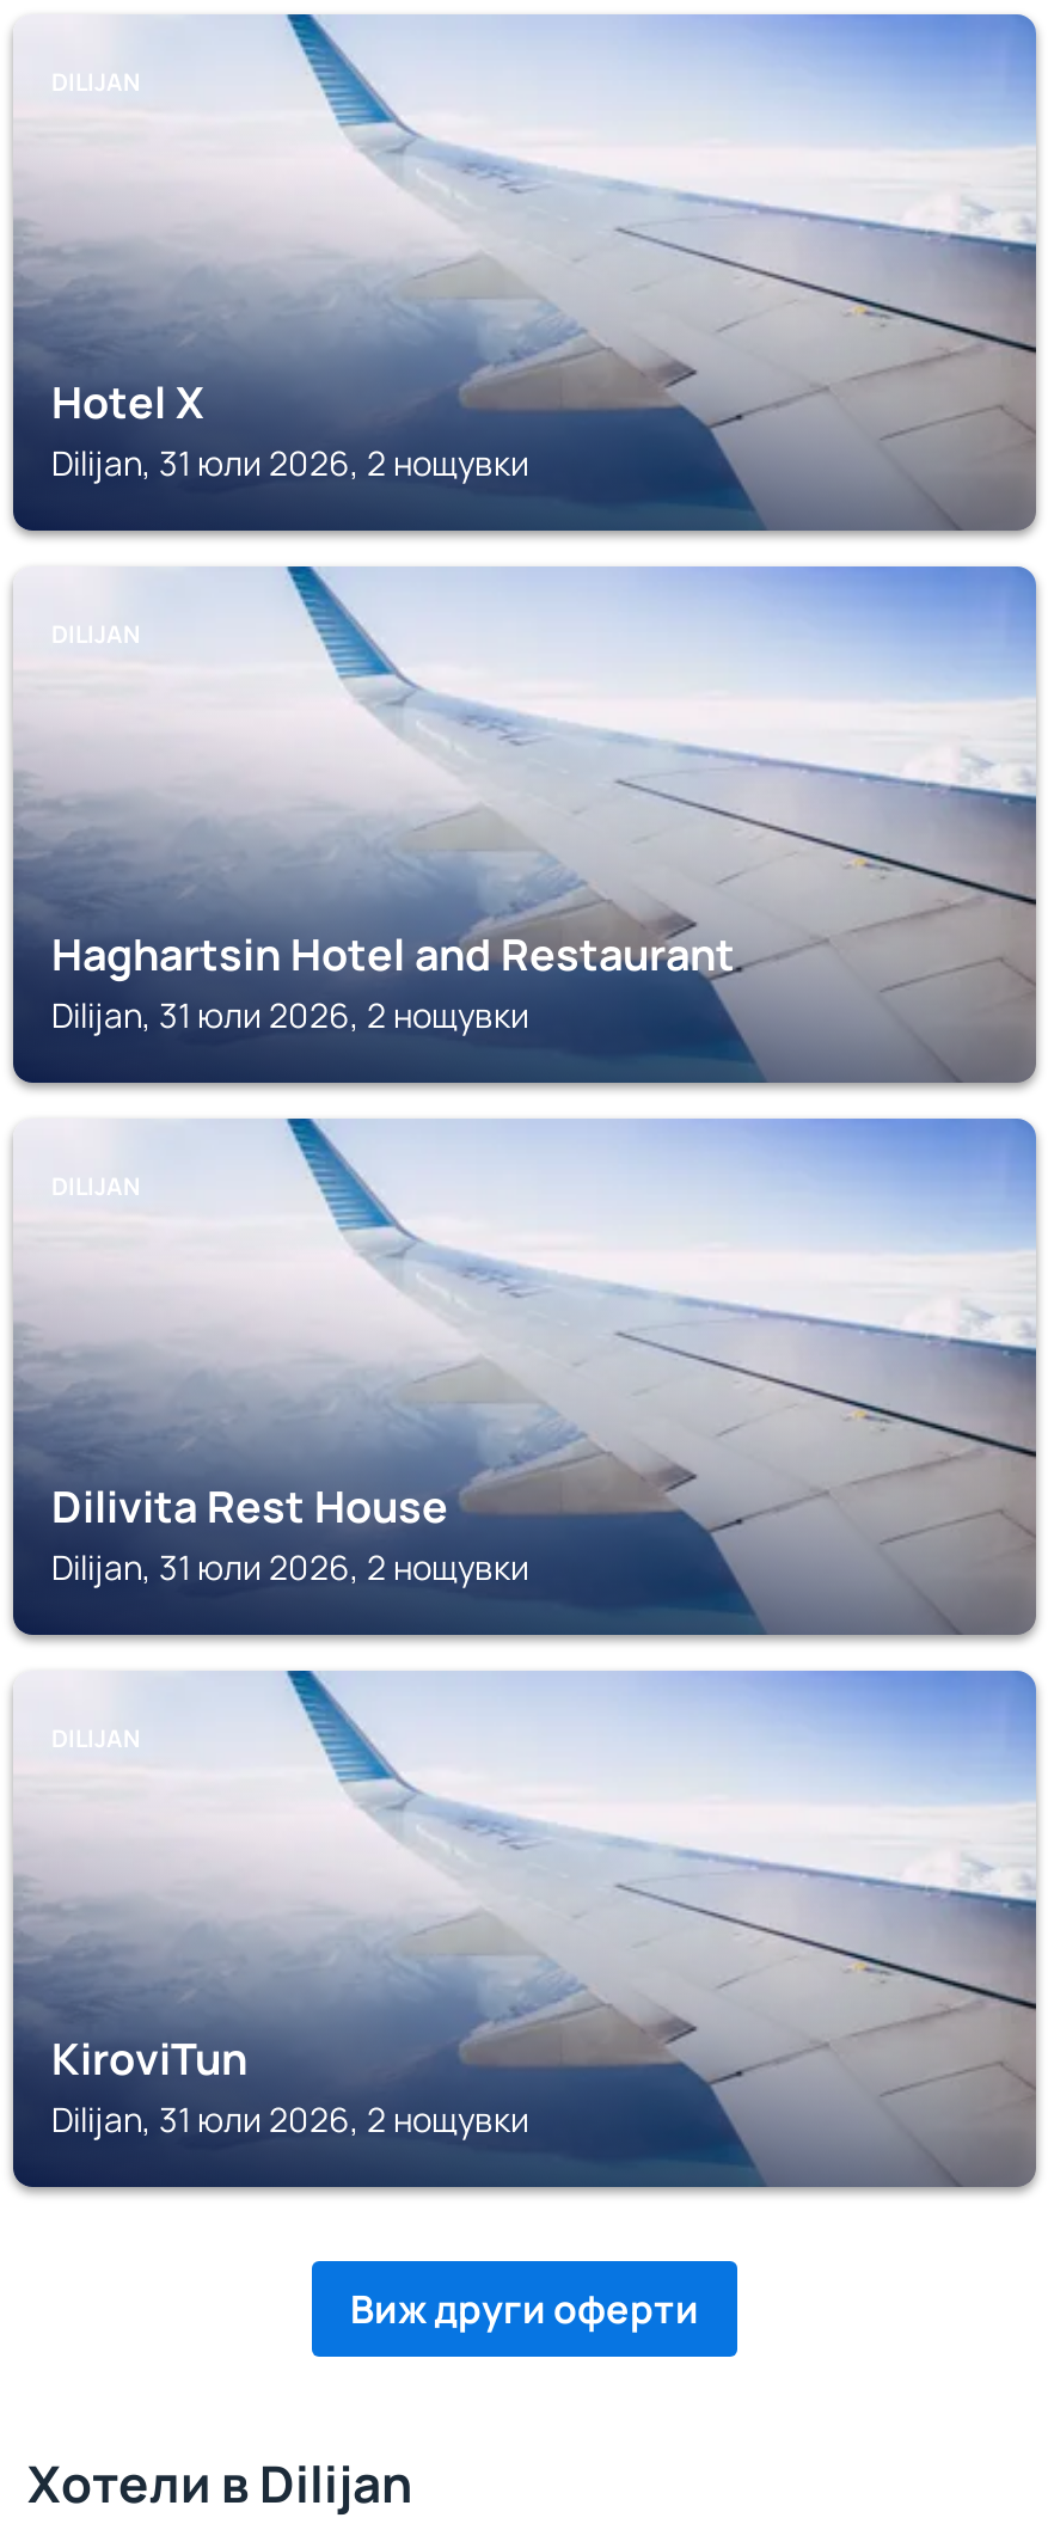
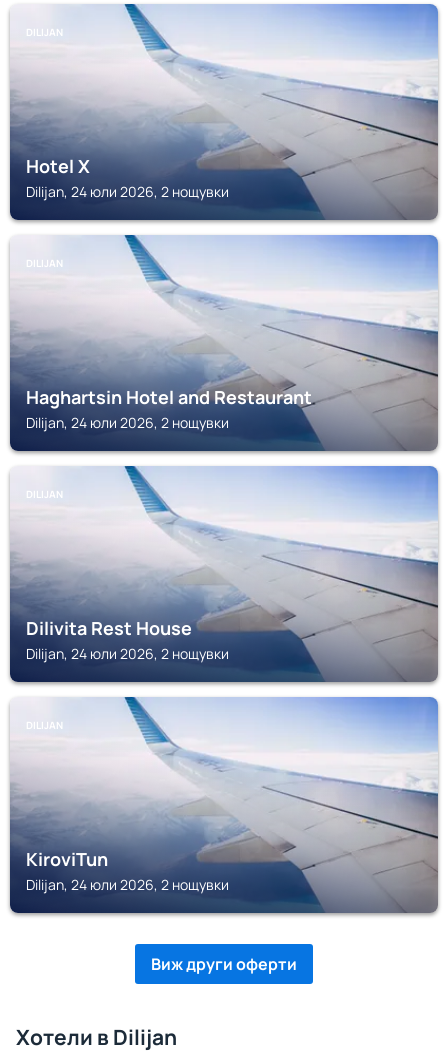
[51,440,529,485] Dilijan, 31 юли 2026, 2 нощувки -> [26,182,229,201] Dilijan, 24 юли 2026, 2 нощувки
[51,992,529,1037] Dilijan, 31 юли 2026, 2 нощувки -> [26,413,229,432] Dilijan, 24 юли 2026, 2 нощувки
[51,1544,529,1589] Dilijan, 31 юли 2026, 2 нощувки -> [26,644,229,663] Dilijan, 24 юли 2026, 2 нощувки
[51,2096,529,2142] Dilijan, 31 юли 2026, 2 нощувки -> [26,875,229,894] Dilijan, 24 юли 2026, 2 нощувки

